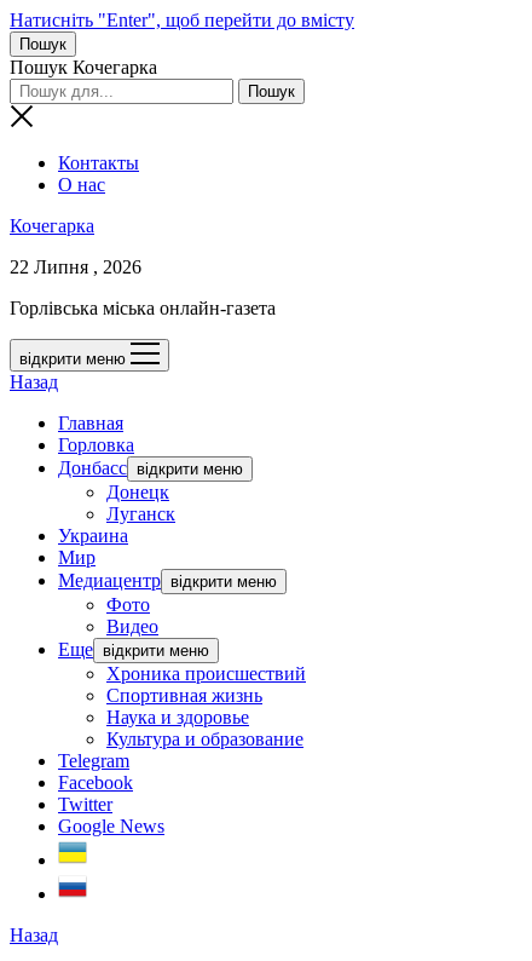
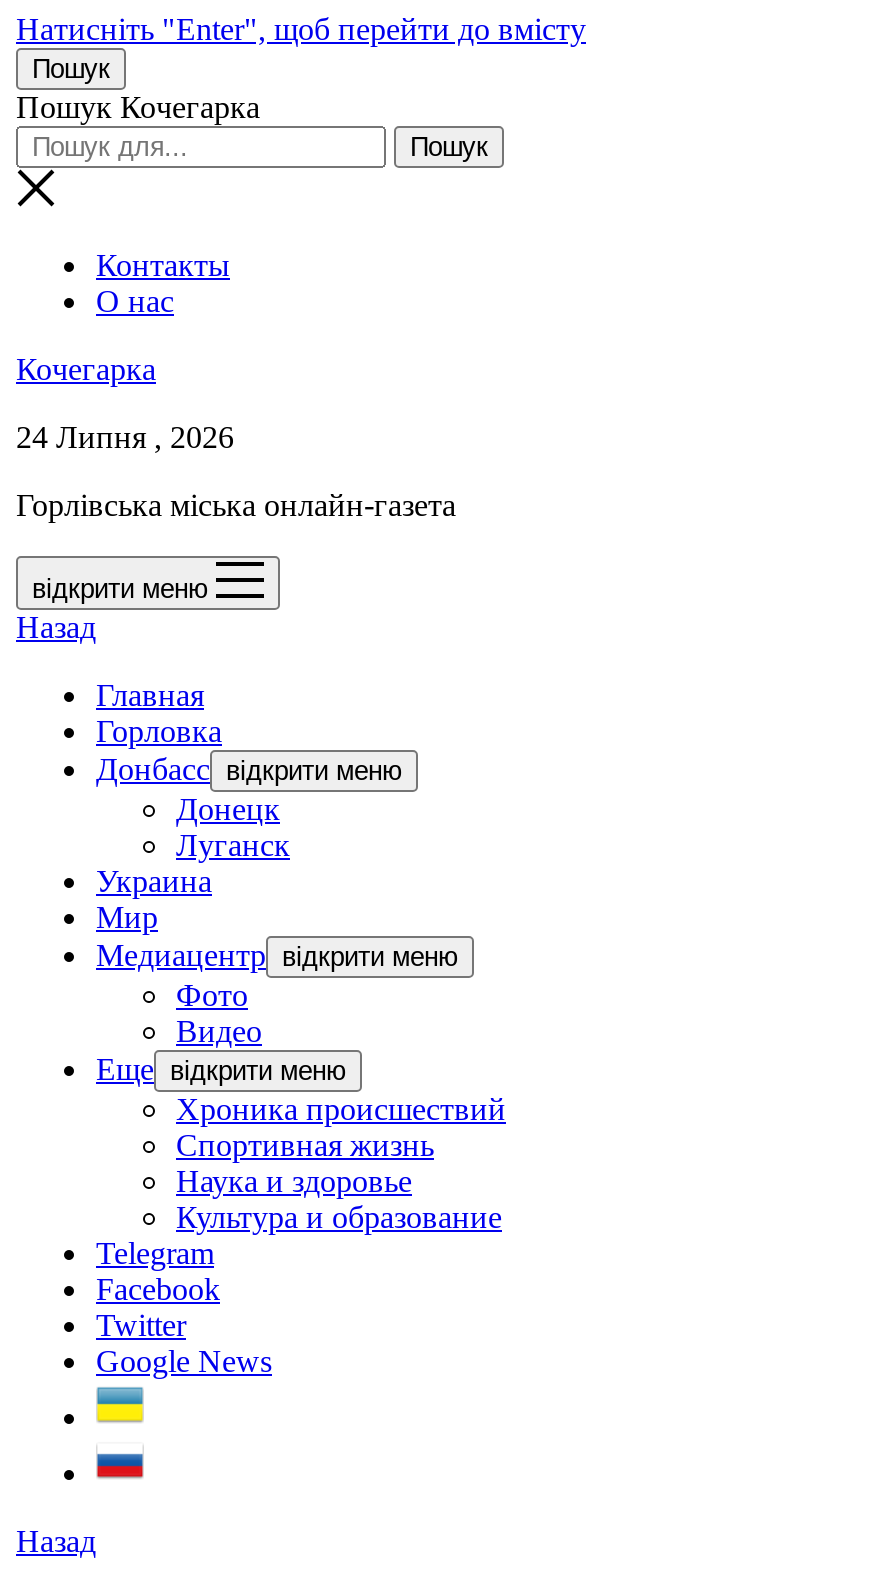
[10,257,141,277] 22 Липня , 2026 -> [16,420,234,454] 24 Липня , 2026

